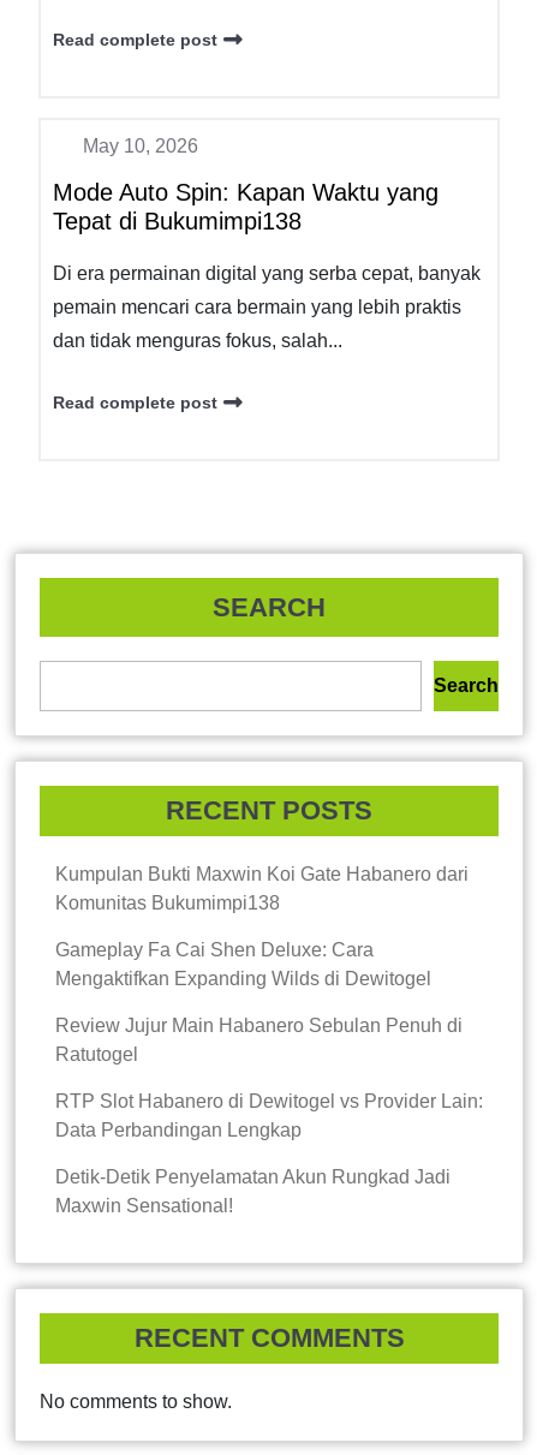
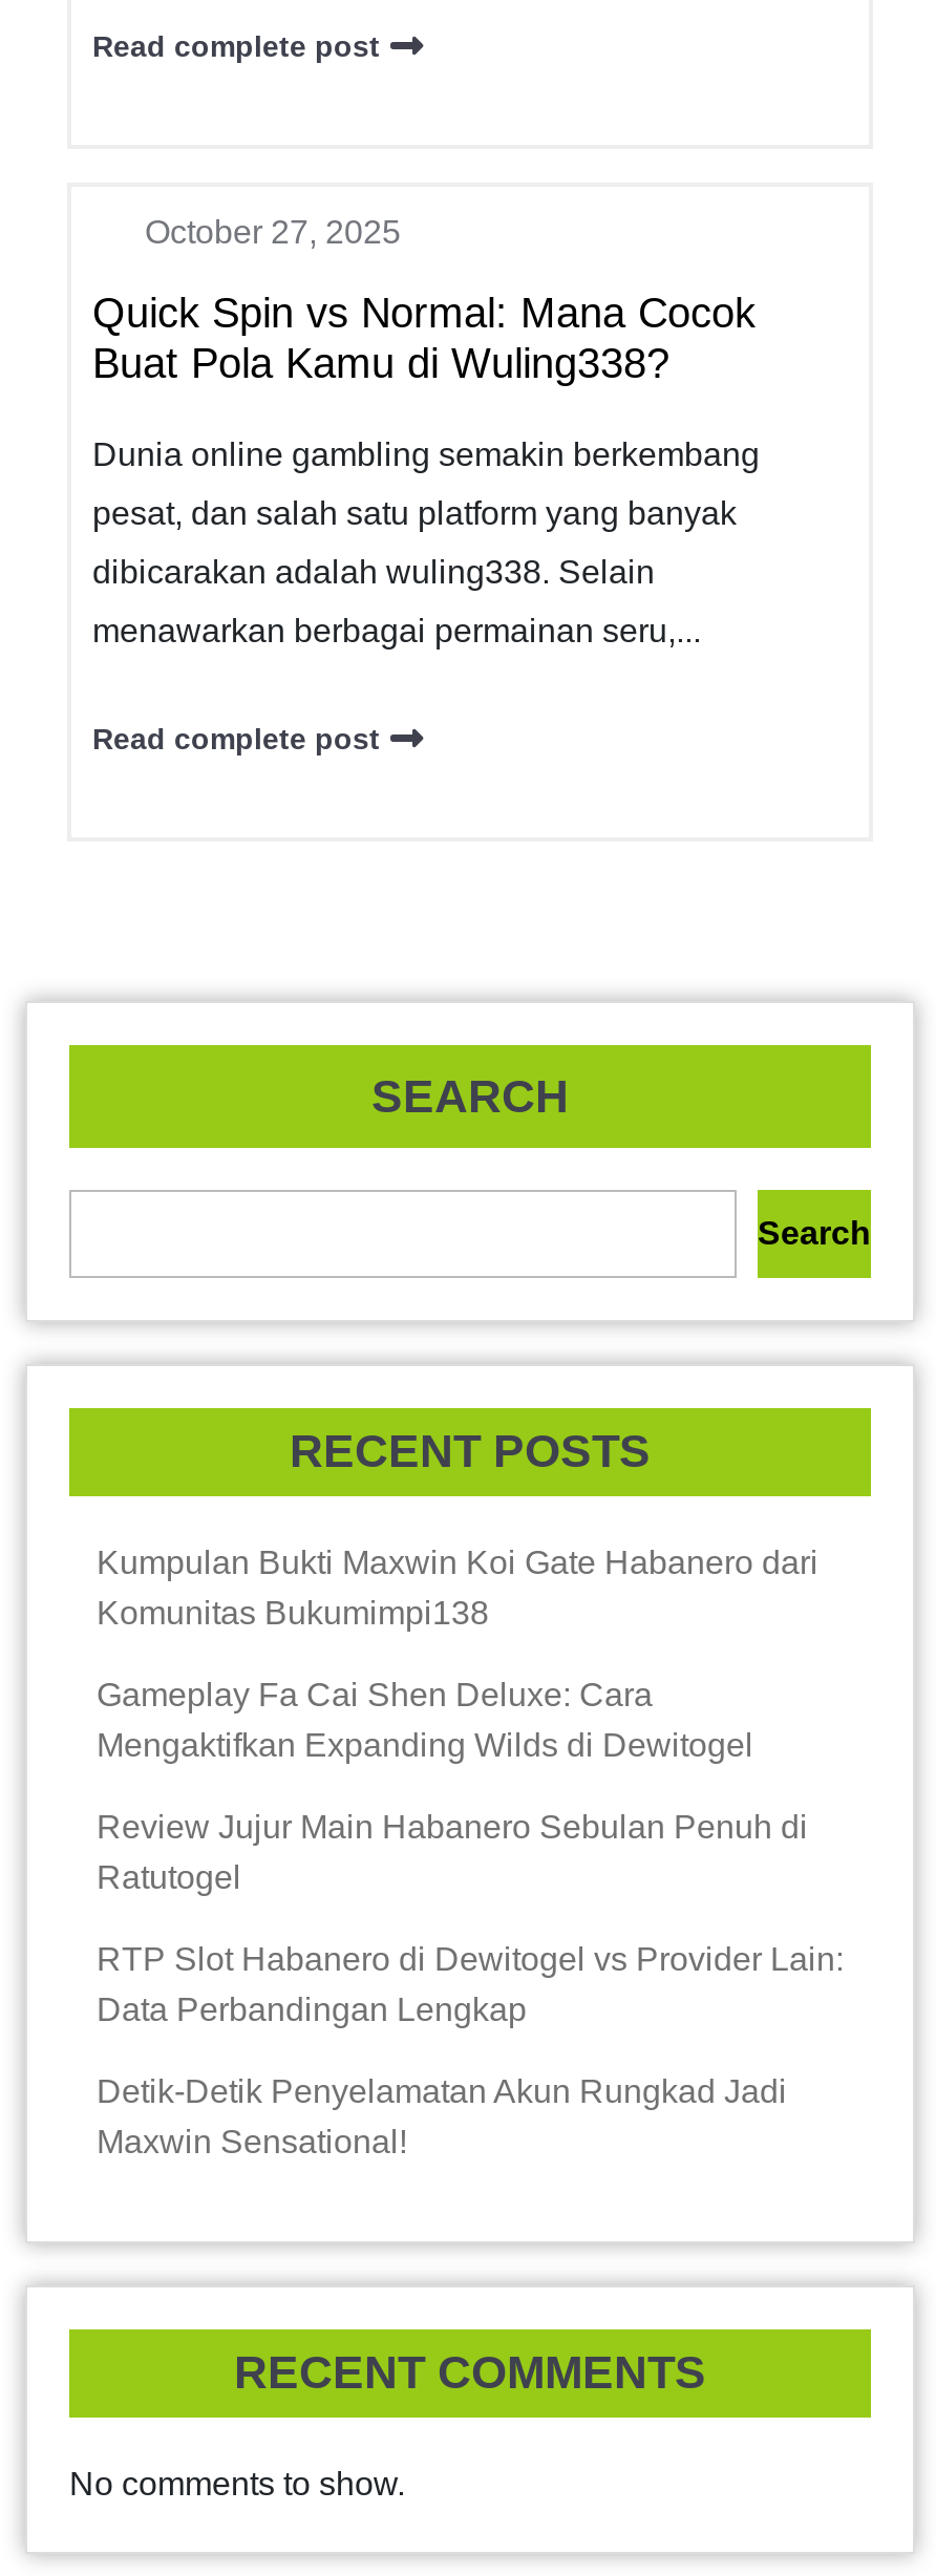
[53,136,481,351] May 10, 2026 | Mode Auto Spin: Kapan Waktu yang | Tepat di Bukumimpi138 | Di era permainan digital yang serba cepat, banyak | pemain mencari cara bermain yang lebih praktis | dan tidak menguras fokus, salah... -> [92,214,760,648] October 27, 2025 | Quick Spin vs Normal: Mana Cocok | Buat Pola Kamu di Wuling338? | Dunia online gambling semakin berkembang | pesat, dan salah satu platform yang banyak | dibicarakan adalah wuling338. Selain | menawarkan berbagai permainan seru,...

